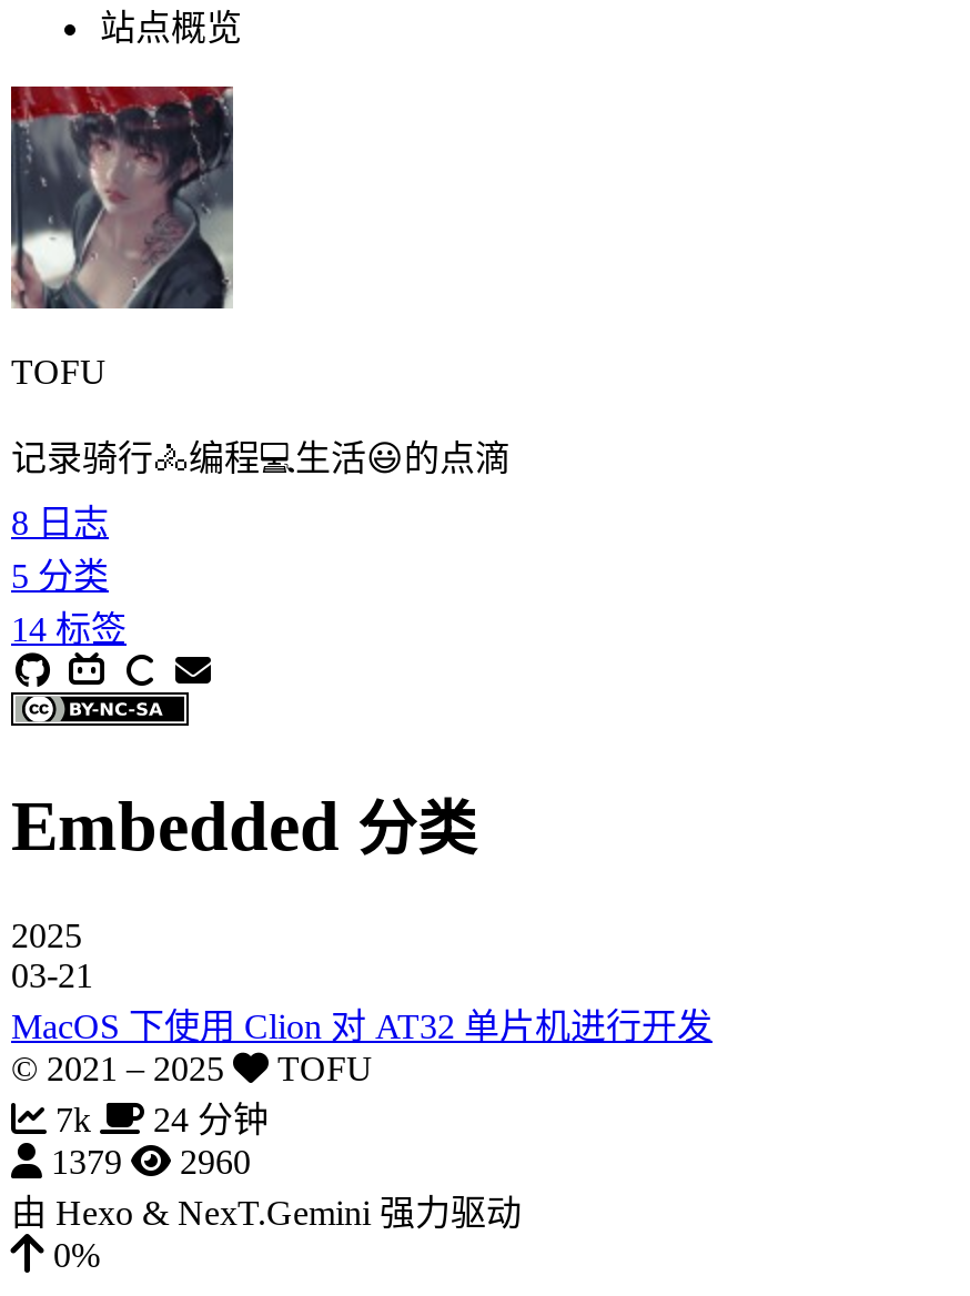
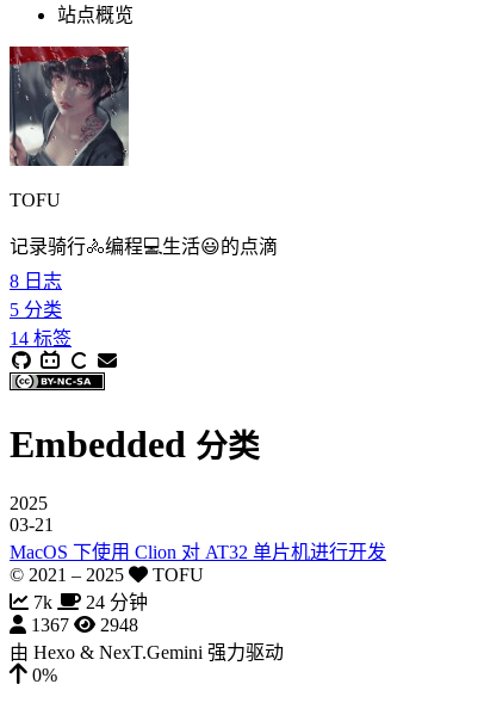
[51,1143,122,1180] 1379 -> [31,615,69,635] 1367
[180,1143,251,1180] 2960 -> [100,615,138,635] 2948

